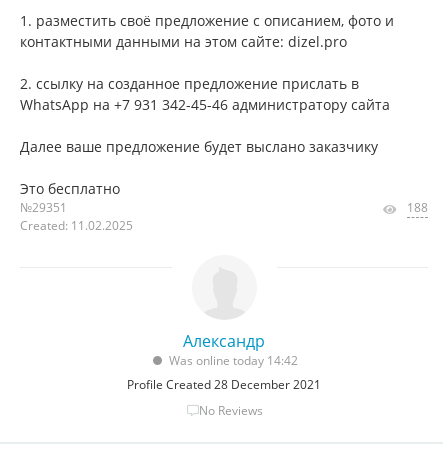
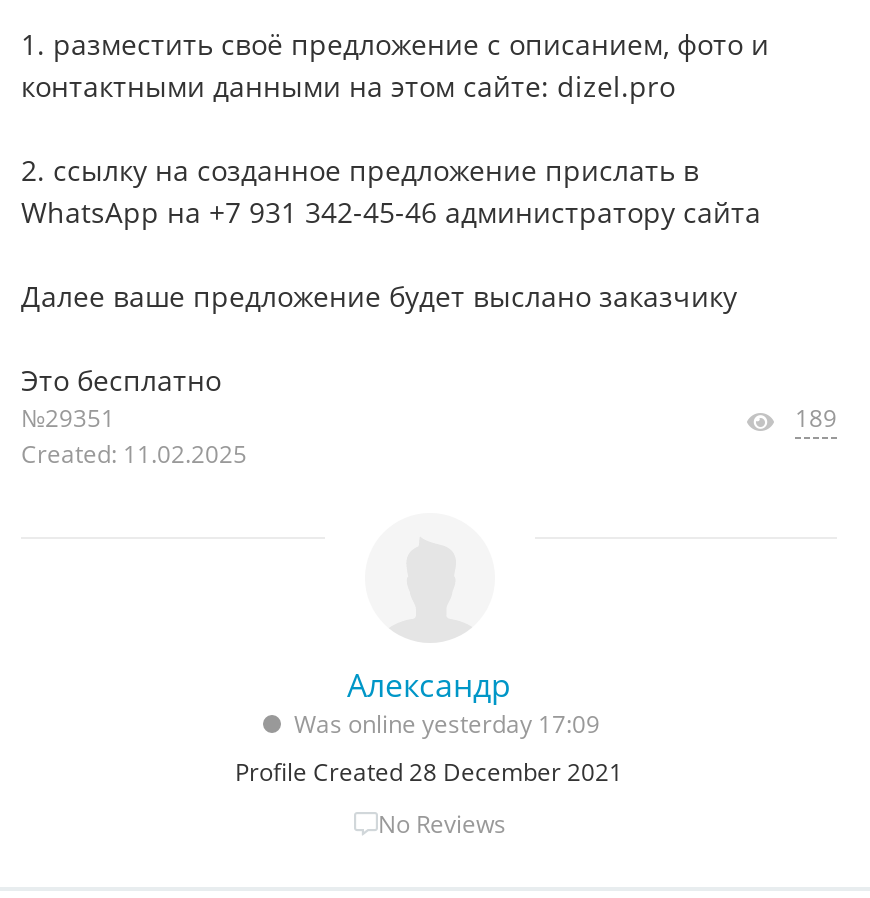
[407,199,428,216] 188 -> [795,401,837,435] 189
[168,352,297,369] Was online today 14:42 -> [294,707,600,741] Was online yesterday 17:09

